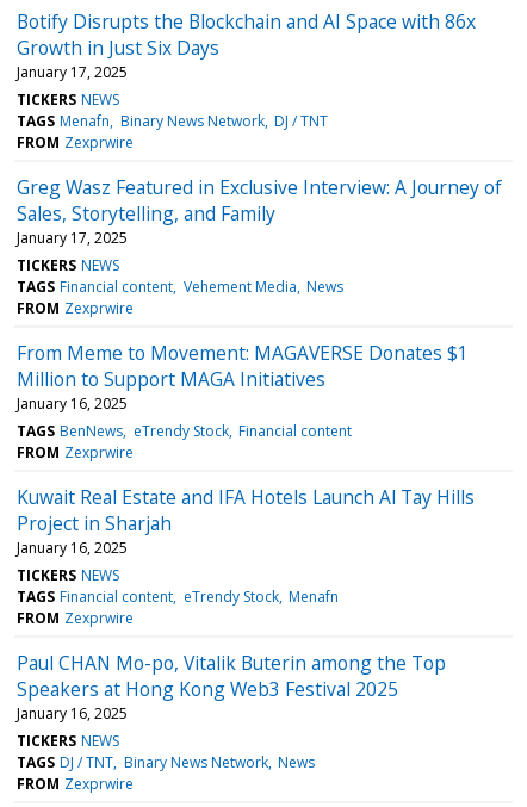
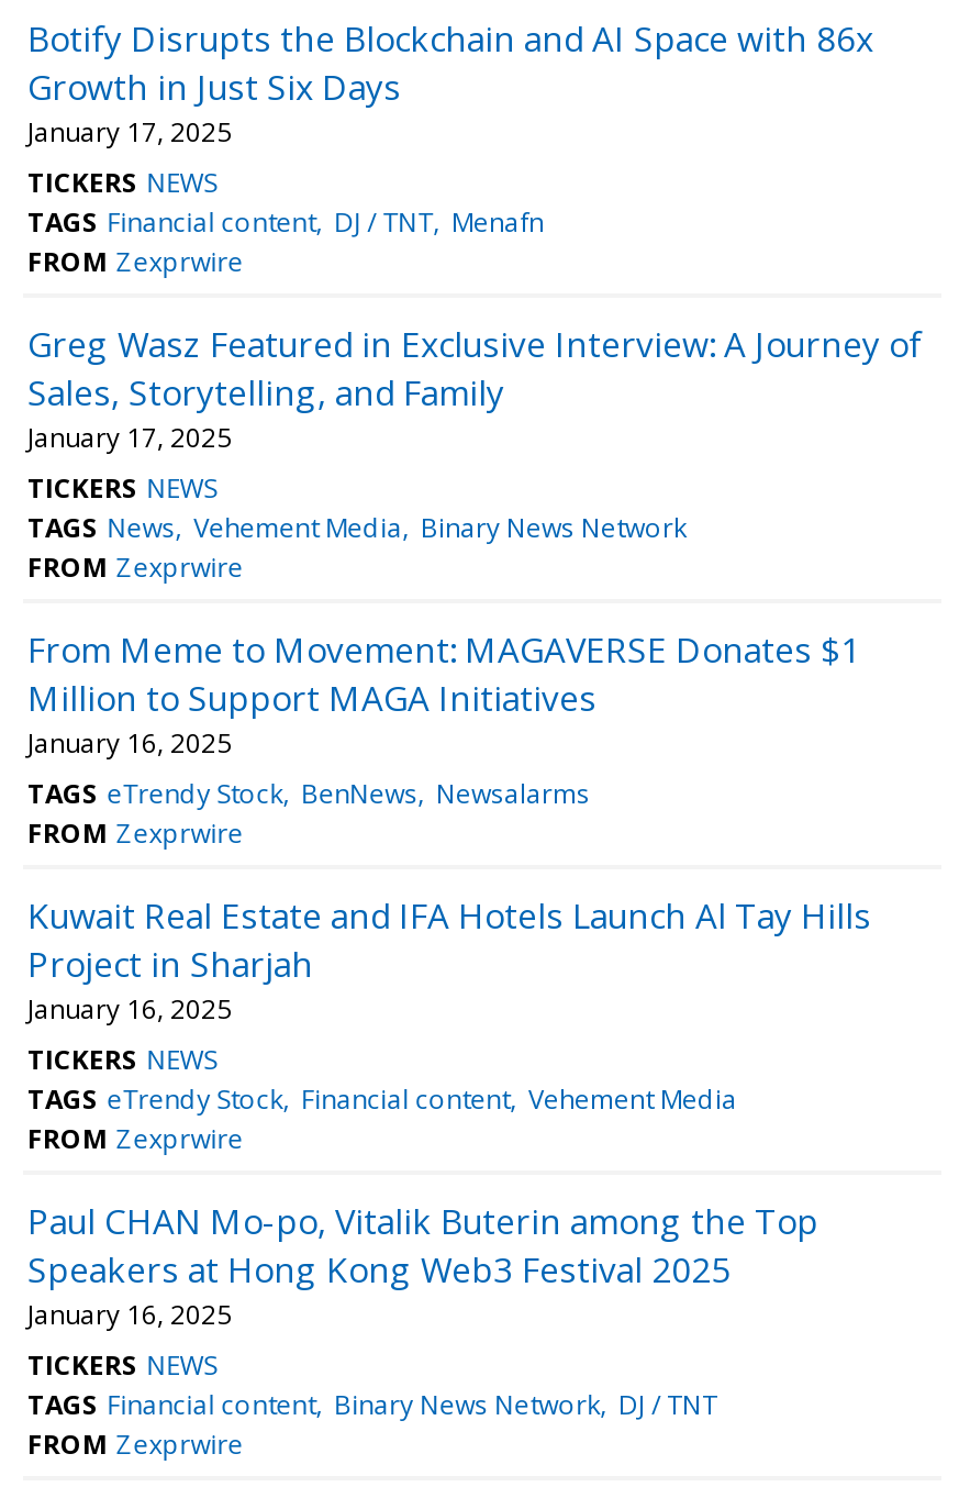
[17,111,328,131] TAGS Menafn Binary News Network DJ / TNT -> [27,203,544,240] TAGS Financial content DJ / TNT Menafn
[17,276,343,297] TAGS Financial content Vehement Media News -> [27,508,686,546] TAGS News Vehement Media Binary News Network
[17,421,352,441] TAGS BenNews eTrendy Stock Financial content -> [27,774,590,812] TAGS eTrendy Stock BenNews Newsalarms
[17,586,338,607] TAGS Financial content eTrendy Stock Menafn -> [27,1080,737,1117] TAGS eTrendy Stock Financial content Vehement Media
[17,752,315,772] TAGS DJ / TNT Binary News Network News -> [27,1385,717,1423] TAGS Financial content Binary News Network DJ / TNT

